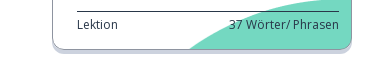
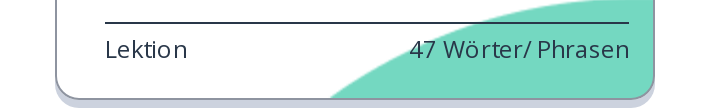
[229,16,339,33] 37 Wörter/ Phrasen -> [409,32,629,66] 47 Wörter/ Phrasen

